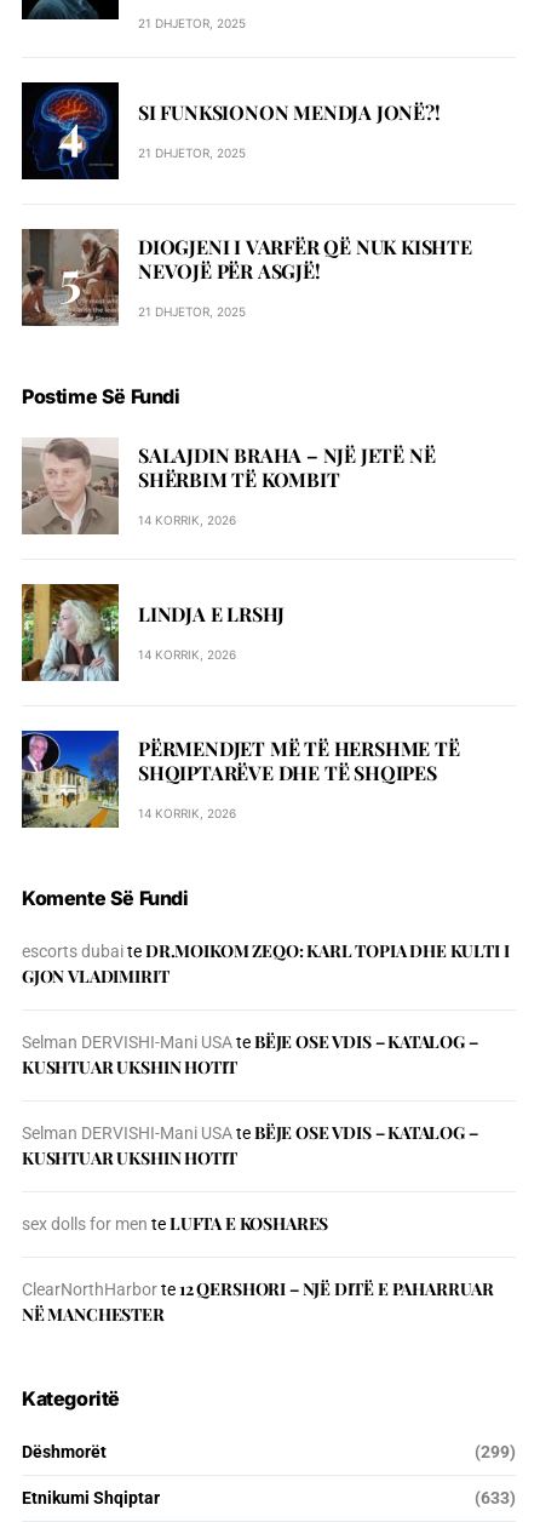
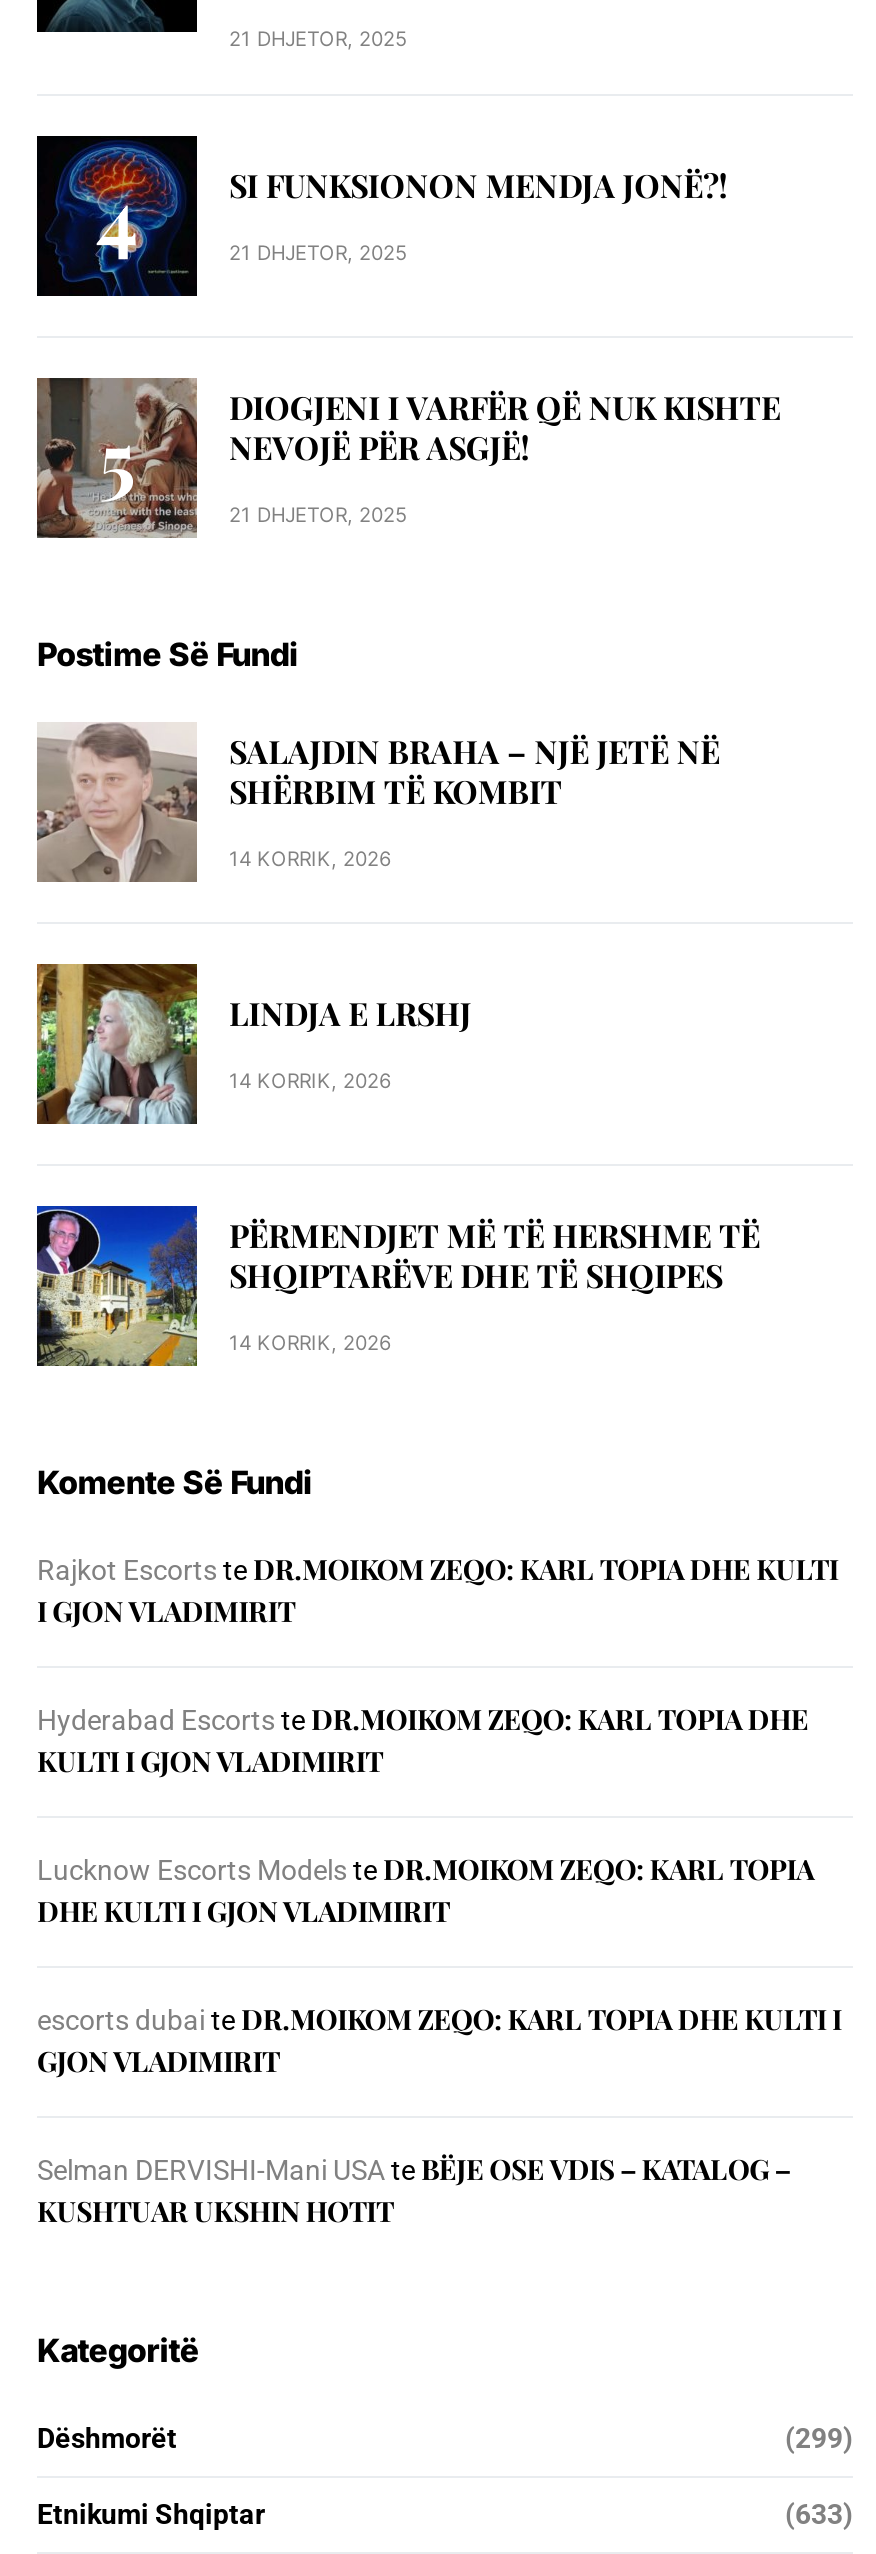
none -> [37,1551,838,1931] Rajkot Escorts te DR.MOIKOM ZEQO: KARL TOPIA DHE KULTI | I GJON VLADIMIRIT | Hyderabad Escorts te DR.MOIKOM ZEQO: KARL TOPIA DHE | KULTI I GJON VLADIMIRIT | Lucknow Escorts Models te DR.MOIKOM ZEQO: KARL TOPIA | DHE KULTI I GJON VLADIMIRIT
moved [22,940,509,1079] -> [37,2001,842,2231]: escorts dubai te DR.MOIKOM ZEQO: KARL TOPIA DHE KULTI I | GJON VLADIMIRIT | Selman DERVISHI-Mani USAte BЁJE OSE VDIS – KATALOG – | KUSHTUAR UKSHIN HOTIT
[22,1121,494,1326] Selman DERVISHI-Mani USAte BЁJE OSE VDIS – KATALOG – | KUSHTUAR UKSHIN HOTIT | sex dolls for men te LUFTA E KOSHARES | ClearNorthHarbor te 12 QERSHORI – NJË DITË E PAHARRUAR | NË MANCHESTER -> none

